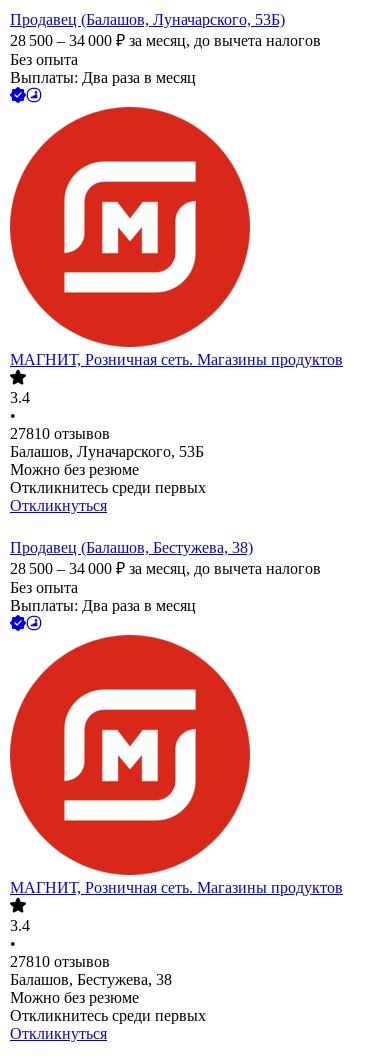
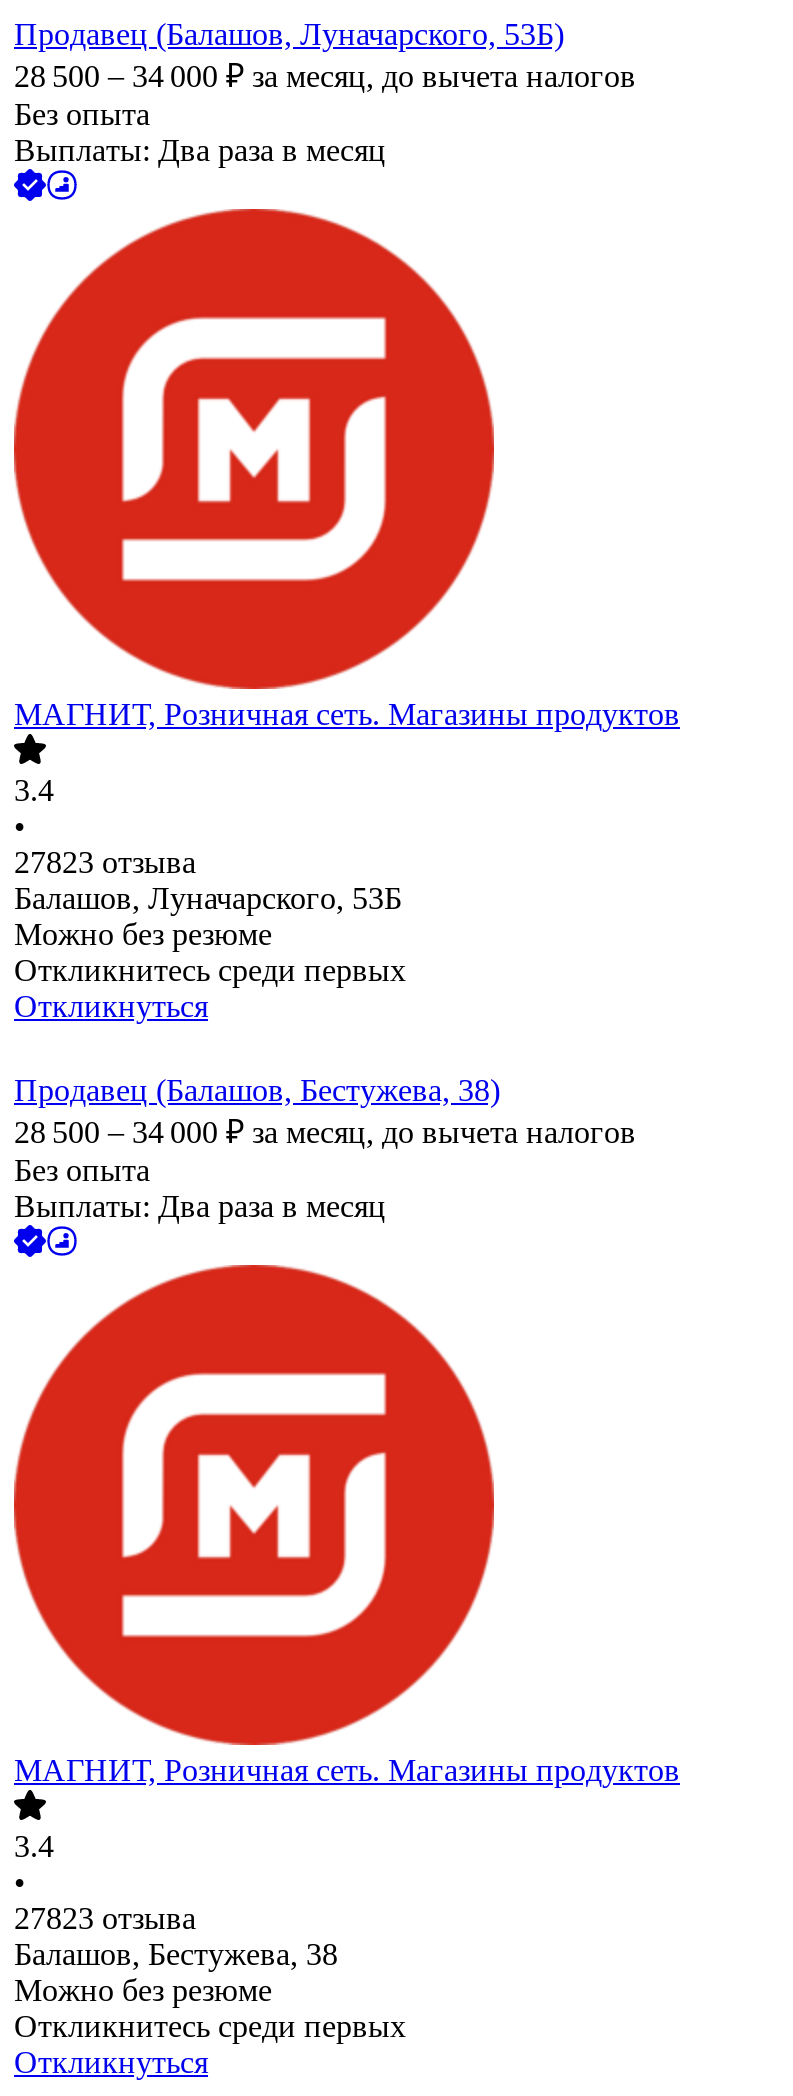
[10,425,110,442] 27810 отзывов -> [14,846,196,880] 27823 отзыва
[10,953,110,970] 27810 отзывов -> [14,1902,196,1936] 27823 отзыва

